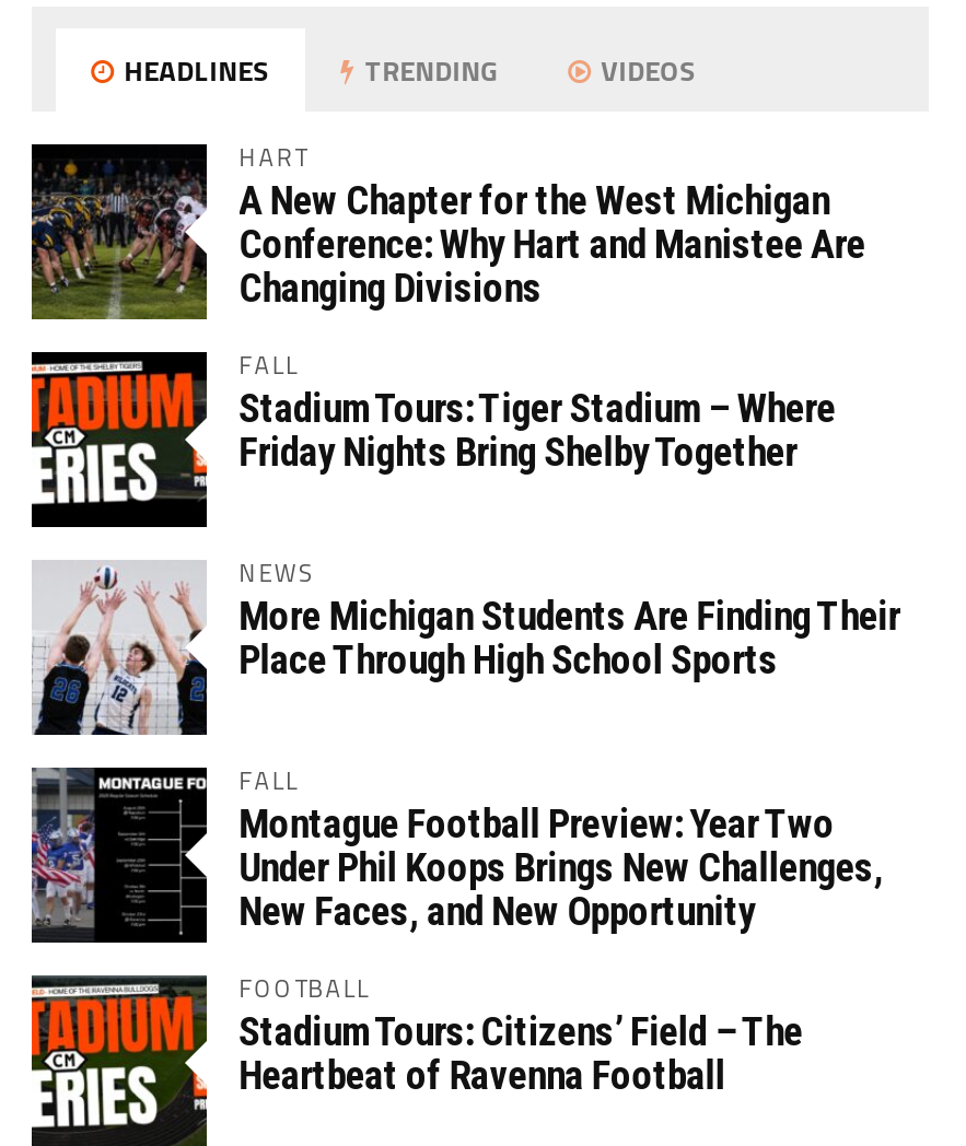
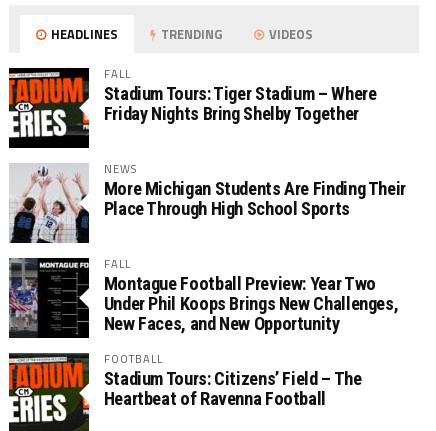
[30,138,865,321] [image] | HART | A New Chapter for the West Michigan | Conference: Why Hart and Manistee Are | Changing Divisions -> none

